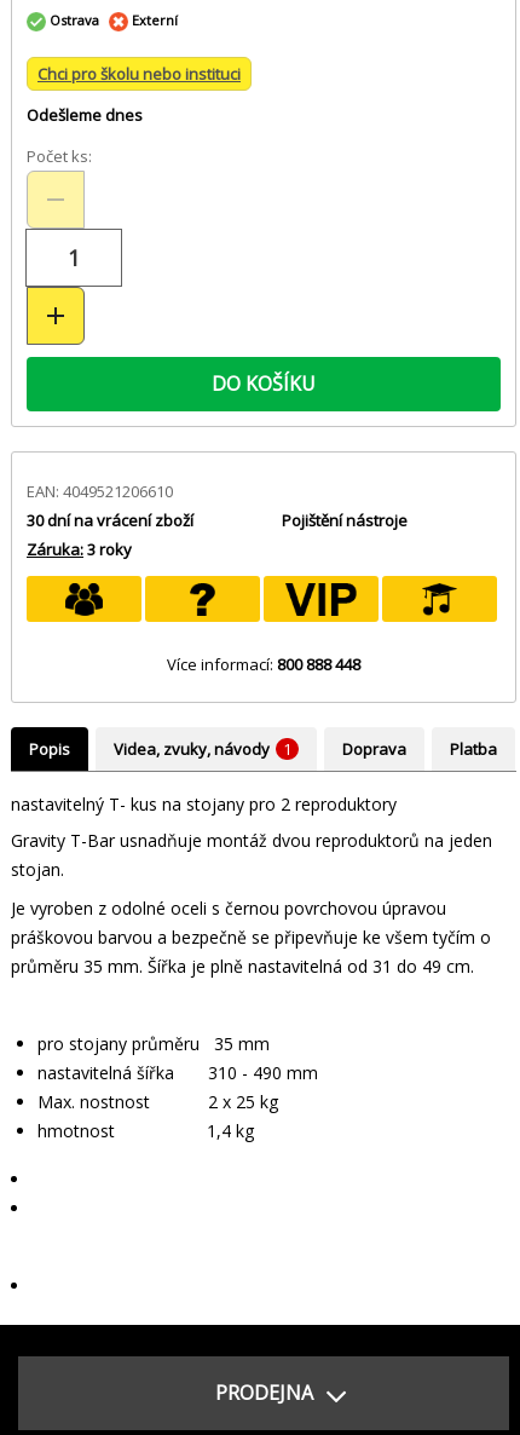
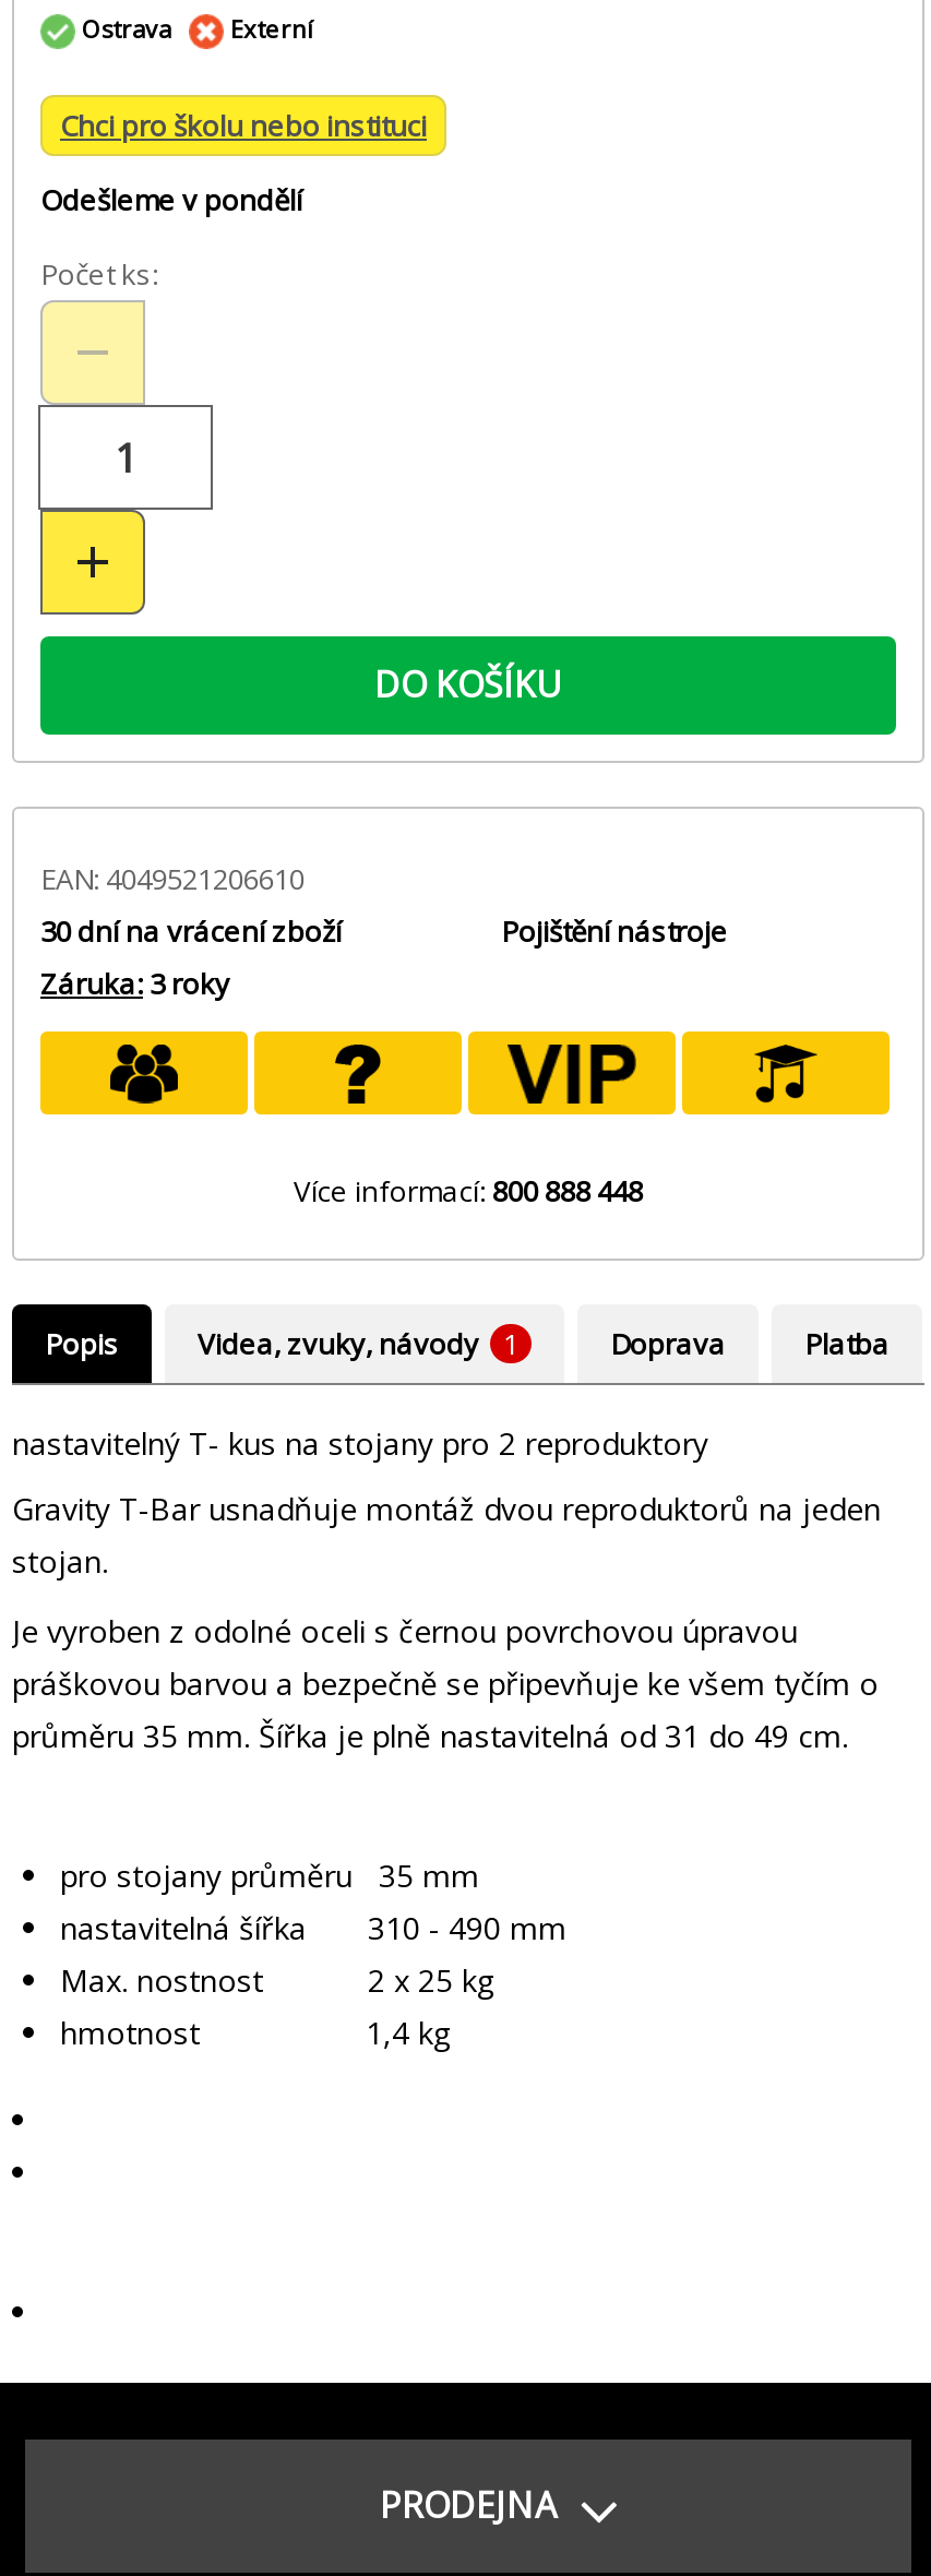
[27,104,143,126] Odešleme dnes -> [40,180,302,219] Odešleme v pondělí

